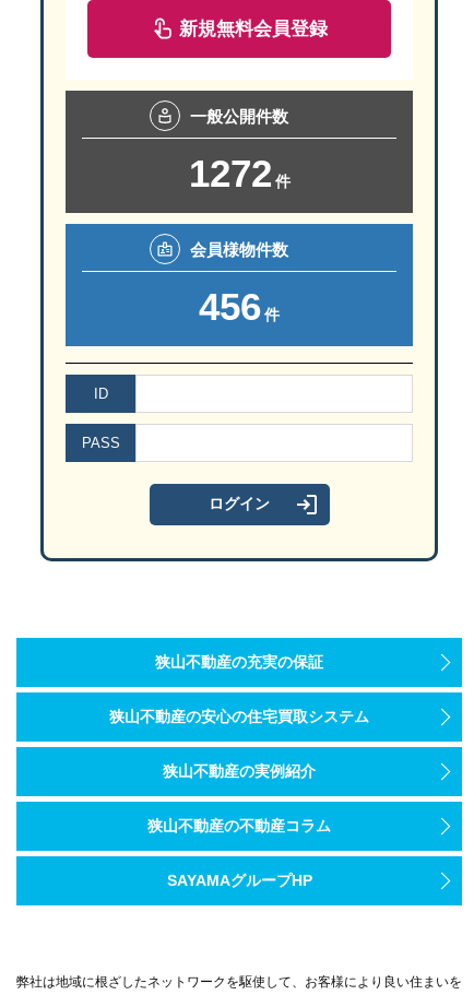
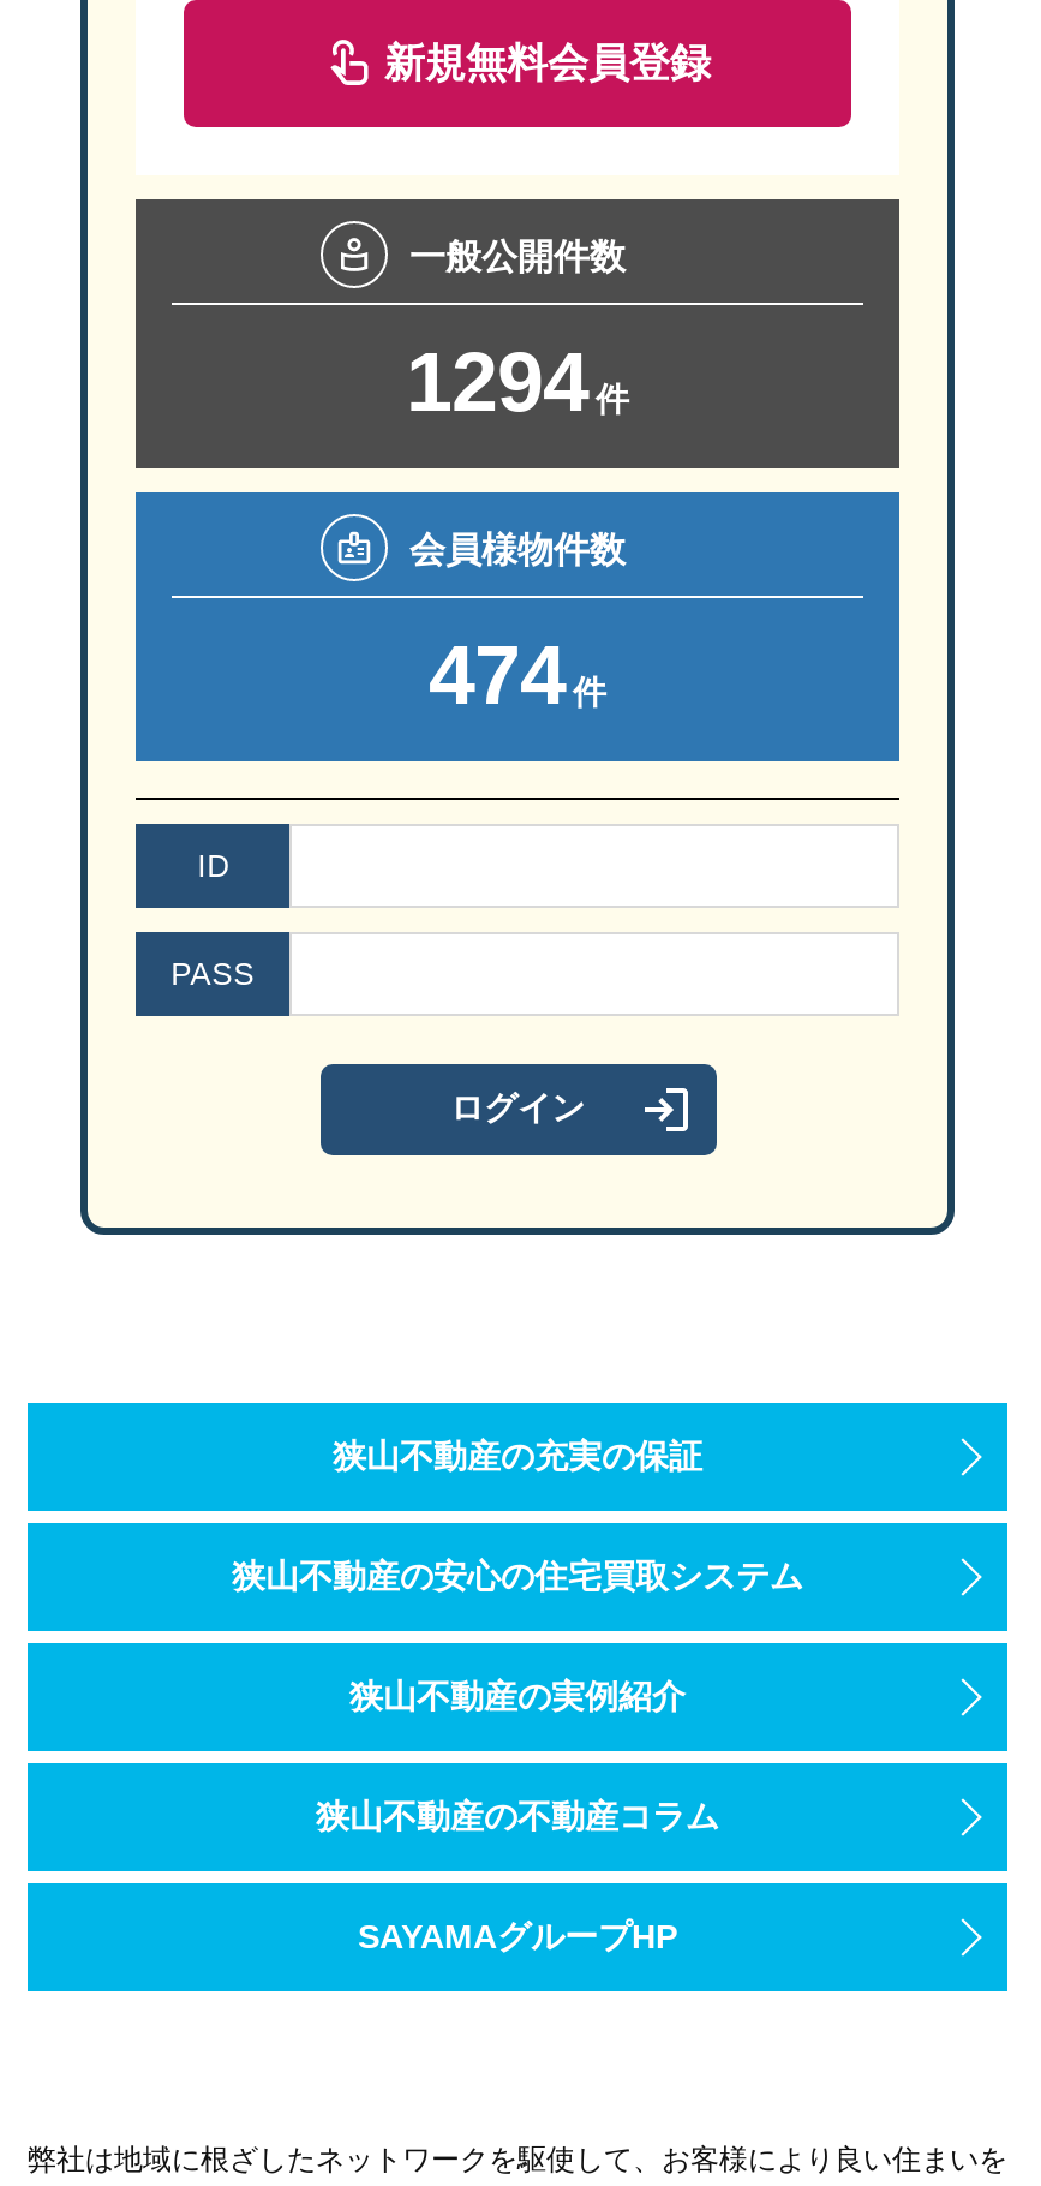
[188,151,290,194] 1272 件 -> [406,333,629,427] 1294 件
[199,285,280,327] 456 件 -> [429,626,606,720] 474 件

